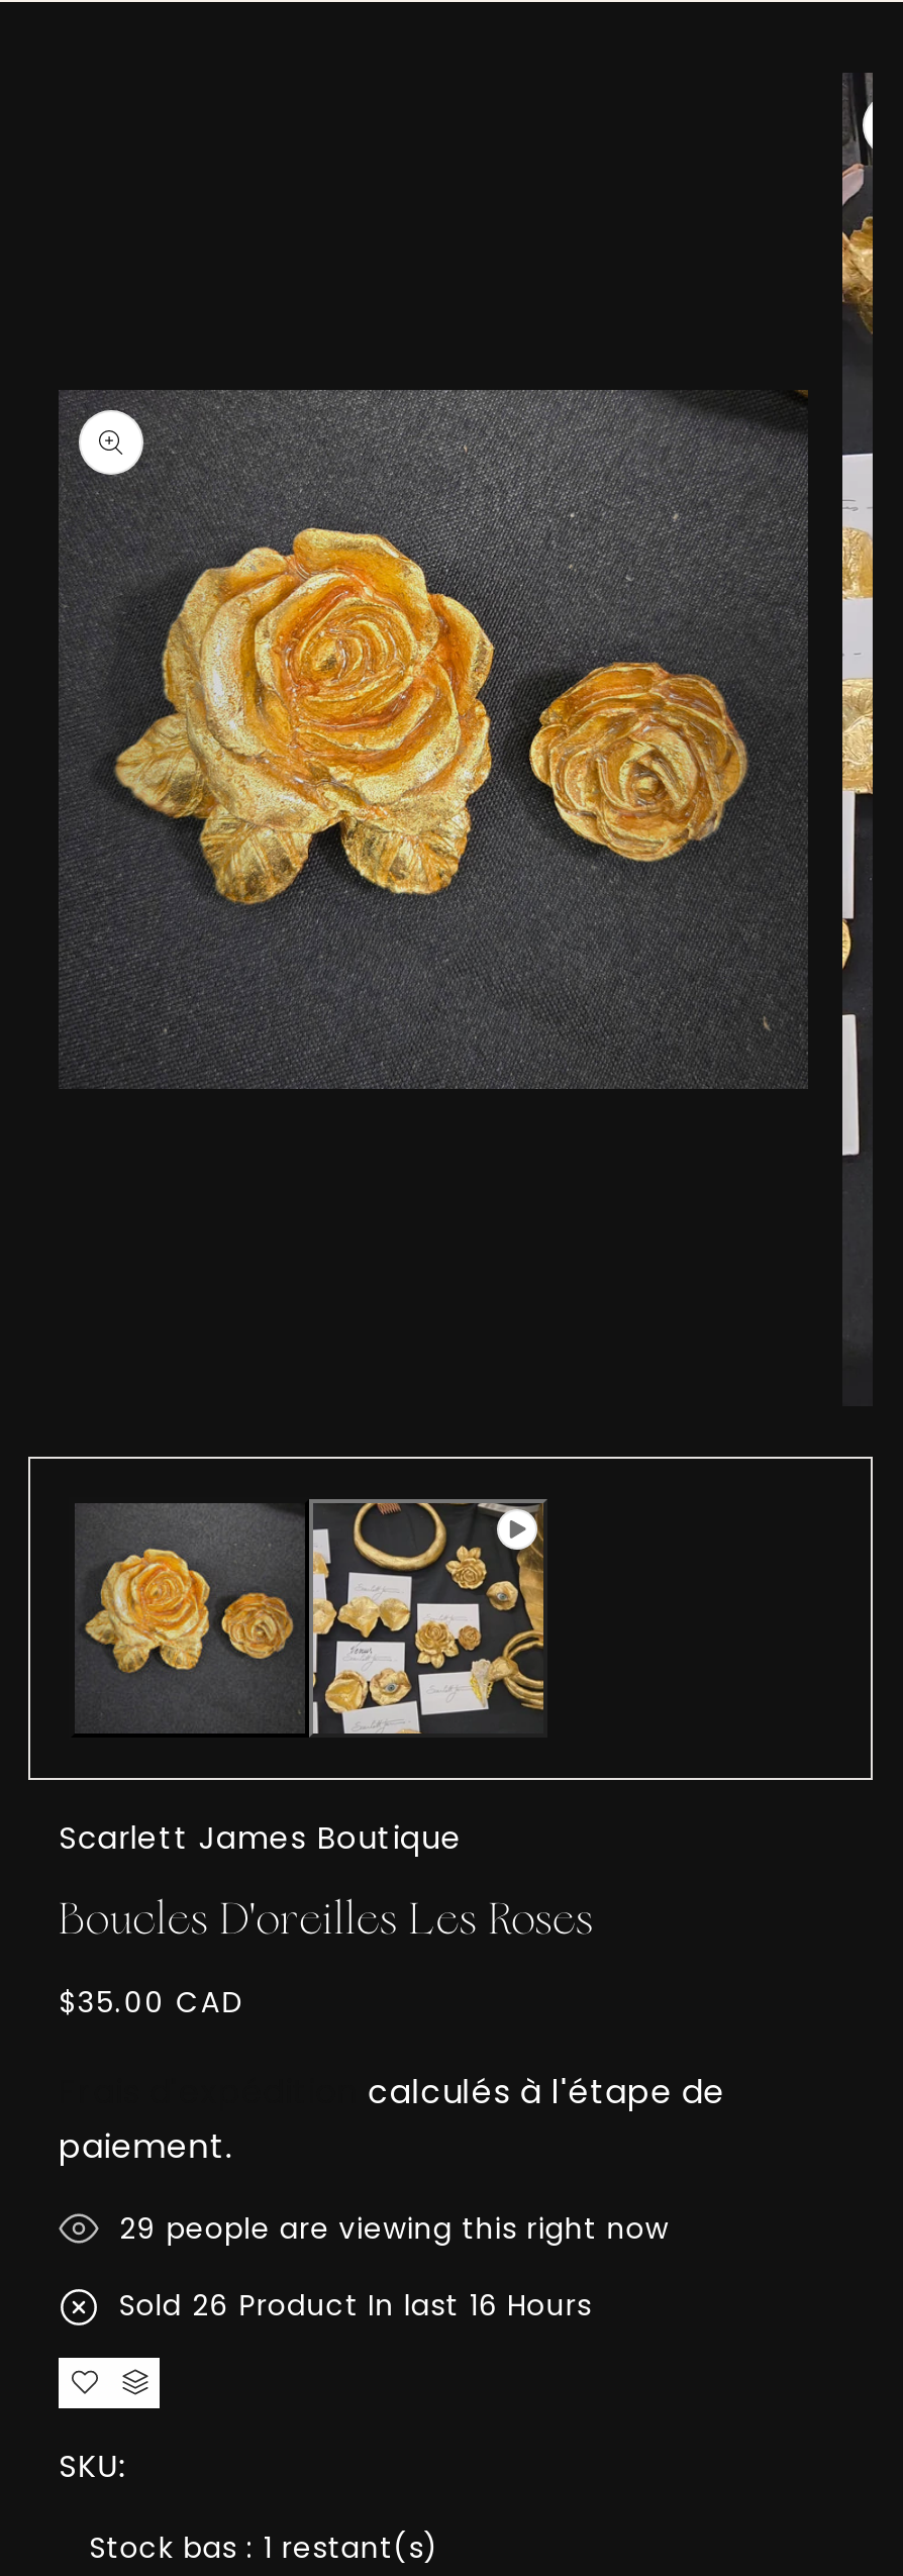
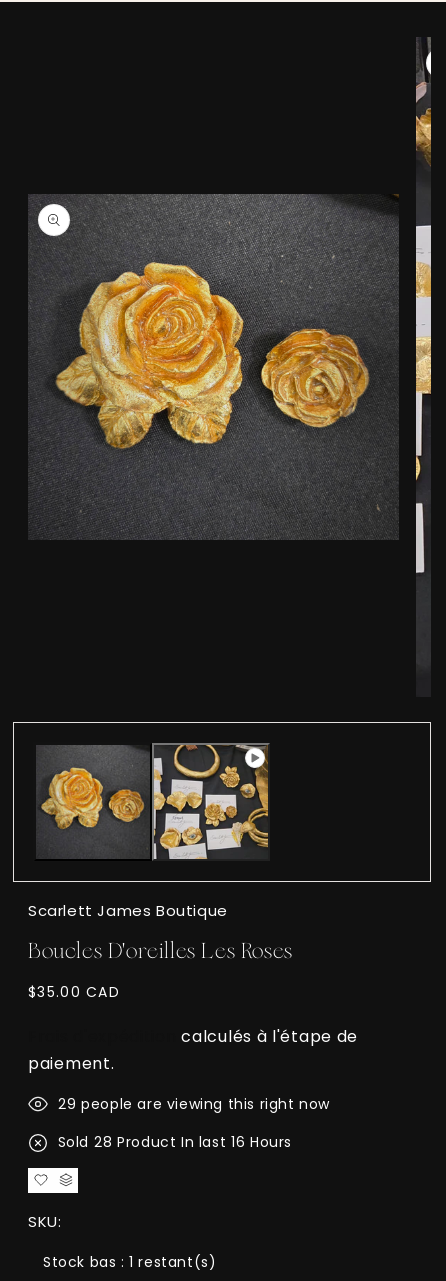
[118,2284,592,2325] Sold 26 Product In last 16 Hours -> [58,1132,292,1152] Sold 28 Product In last 16 Hours

